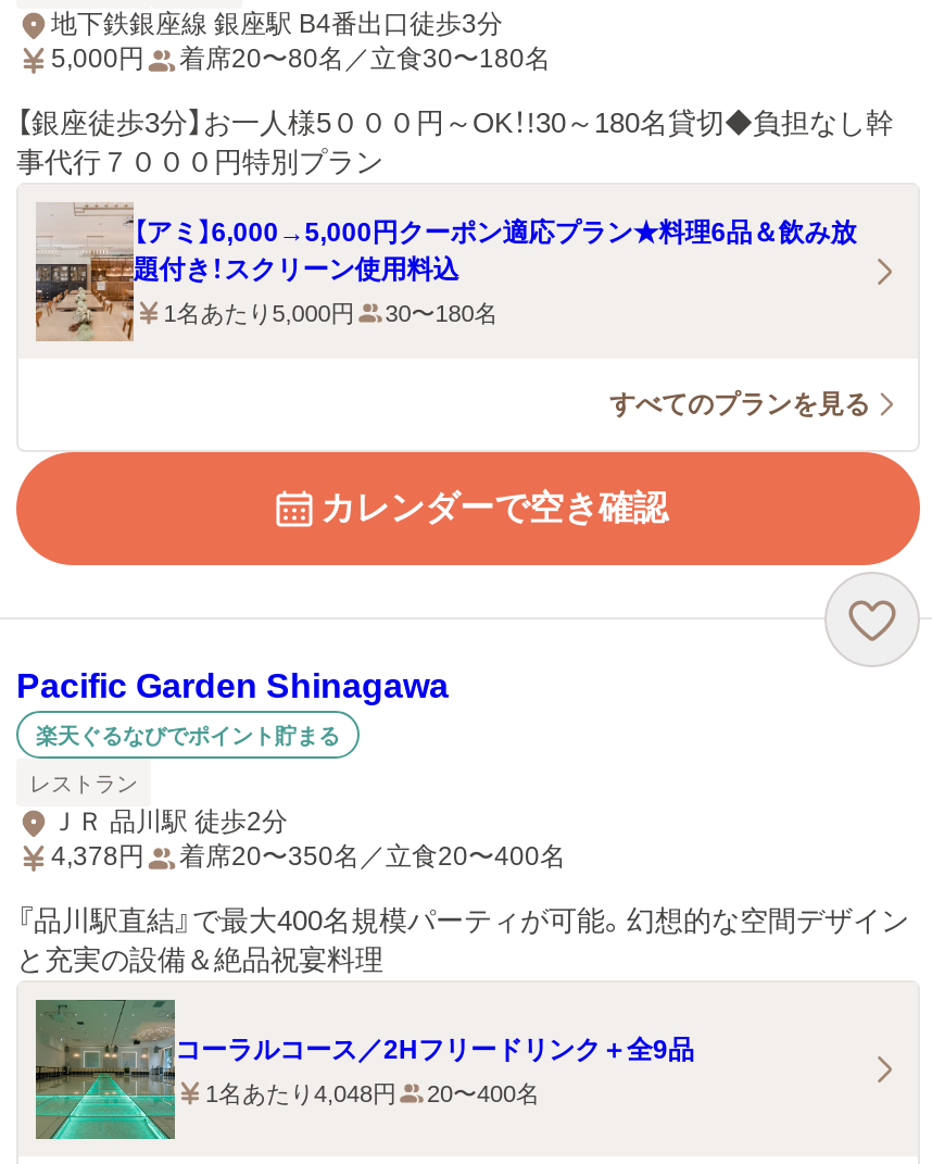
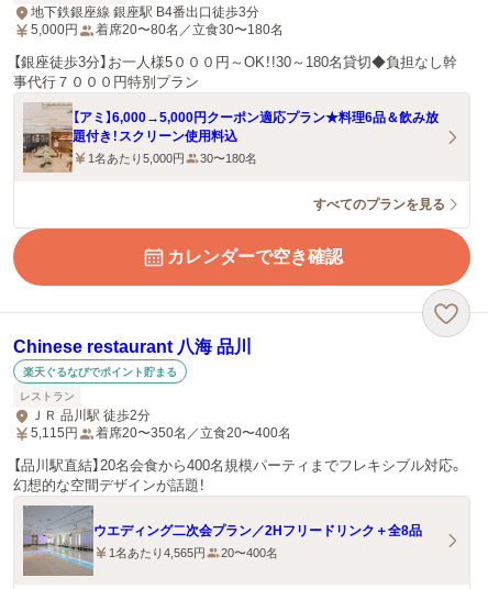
[16,667,449,704] Pacific Garden Shinagawa -> [13,337,252,356] Chinese restaurant 八海 品川
[51,841,566,872] 4,378円 着席20〜350名／立食20〜400名 -> [31,425,291,441] 5,115円 着席20〜350名／立食20〜400名
[16,904,909,976] 『品川駅直結』で最大400名規模パーティが可能。幻想的な空間デザイン | と充実の設備＆絶品祝宴料理 -> [13,457,464,493] 【品川駅直結】20名会食から400名規模パーティまでフレキシブル対応。 | 幻想的な空間デザインが話題！
[34,998,694,1141] [image] | コーラルコース／2Hフリードリンク＋全9品 -> [22,505,422,577] [image] | ウエディング二次会プラン／2Hフリードリンク＋全8品
[205,1079,540,1105] 1名あたり4,048円 20〜400名 -> [109,546,278,559] 1名あたり4,565円 20〜400名

